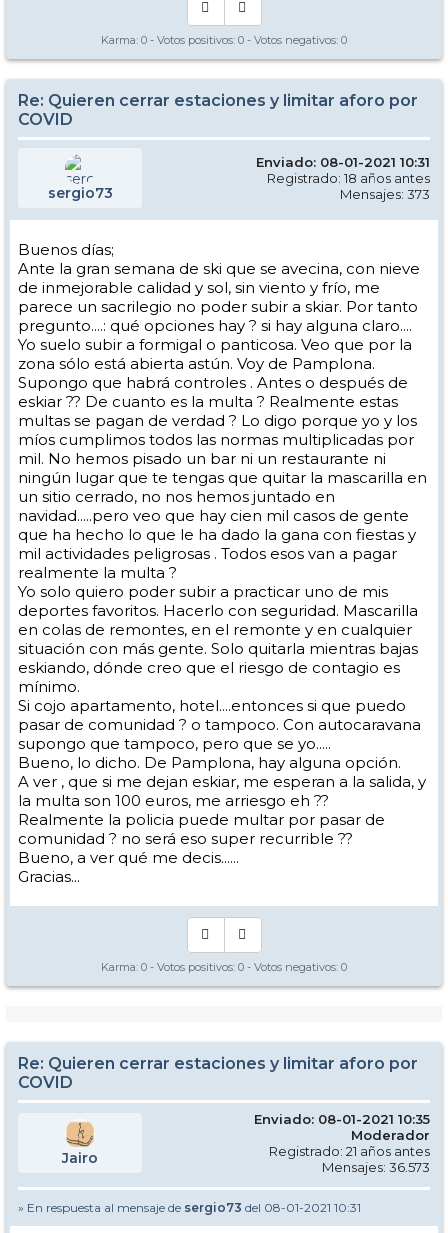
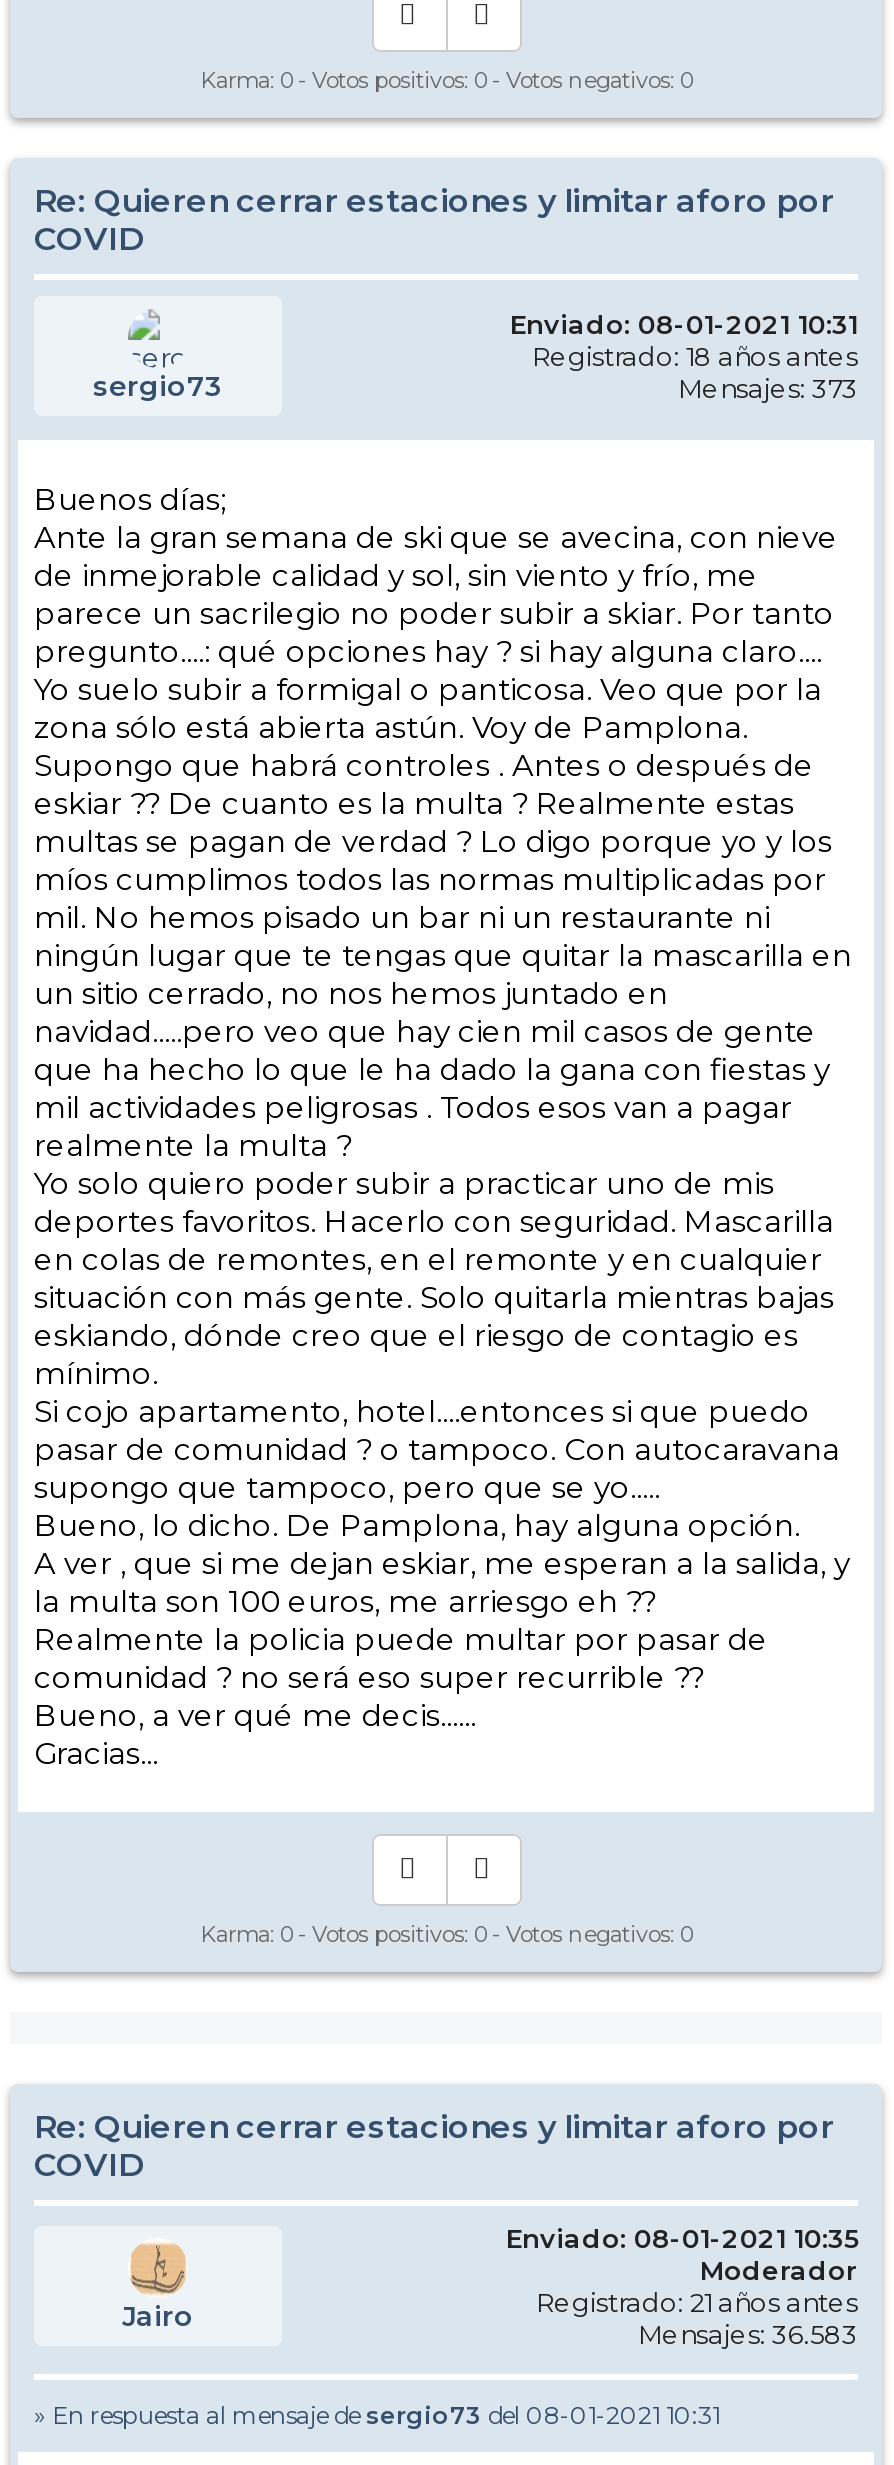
[322,1159,430,1175] Mensajes: 36.573 -> [638,2318,858,2350] Mensajes: 36.583

